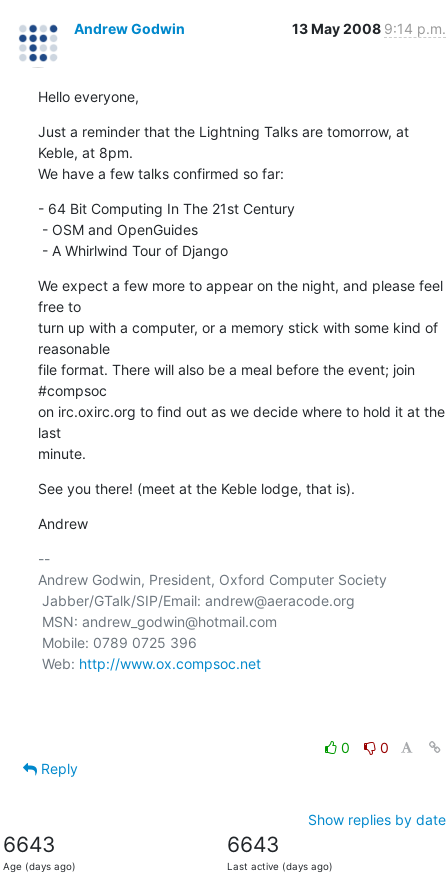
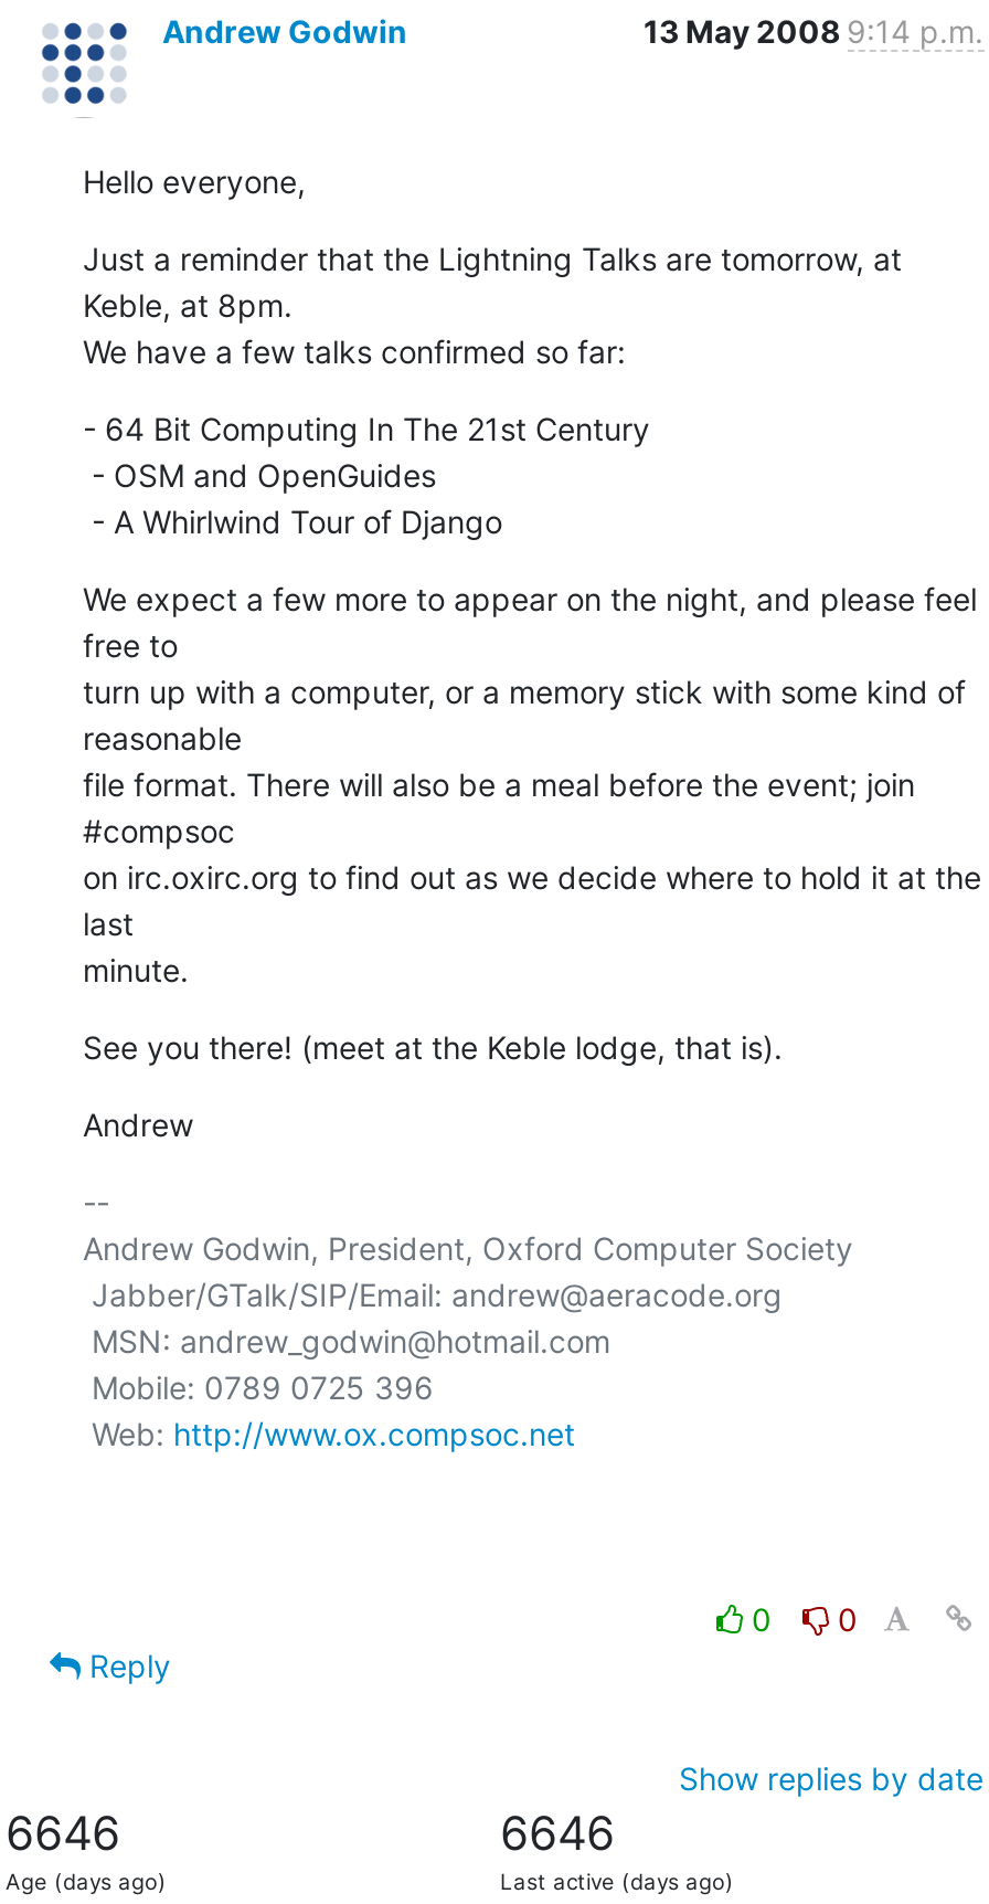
[2,832,54,857] 6643 -> [6,1805,120,1860] 6646
[226,832,278,857] 6643 -> [500,1805,615,1860] 6646

